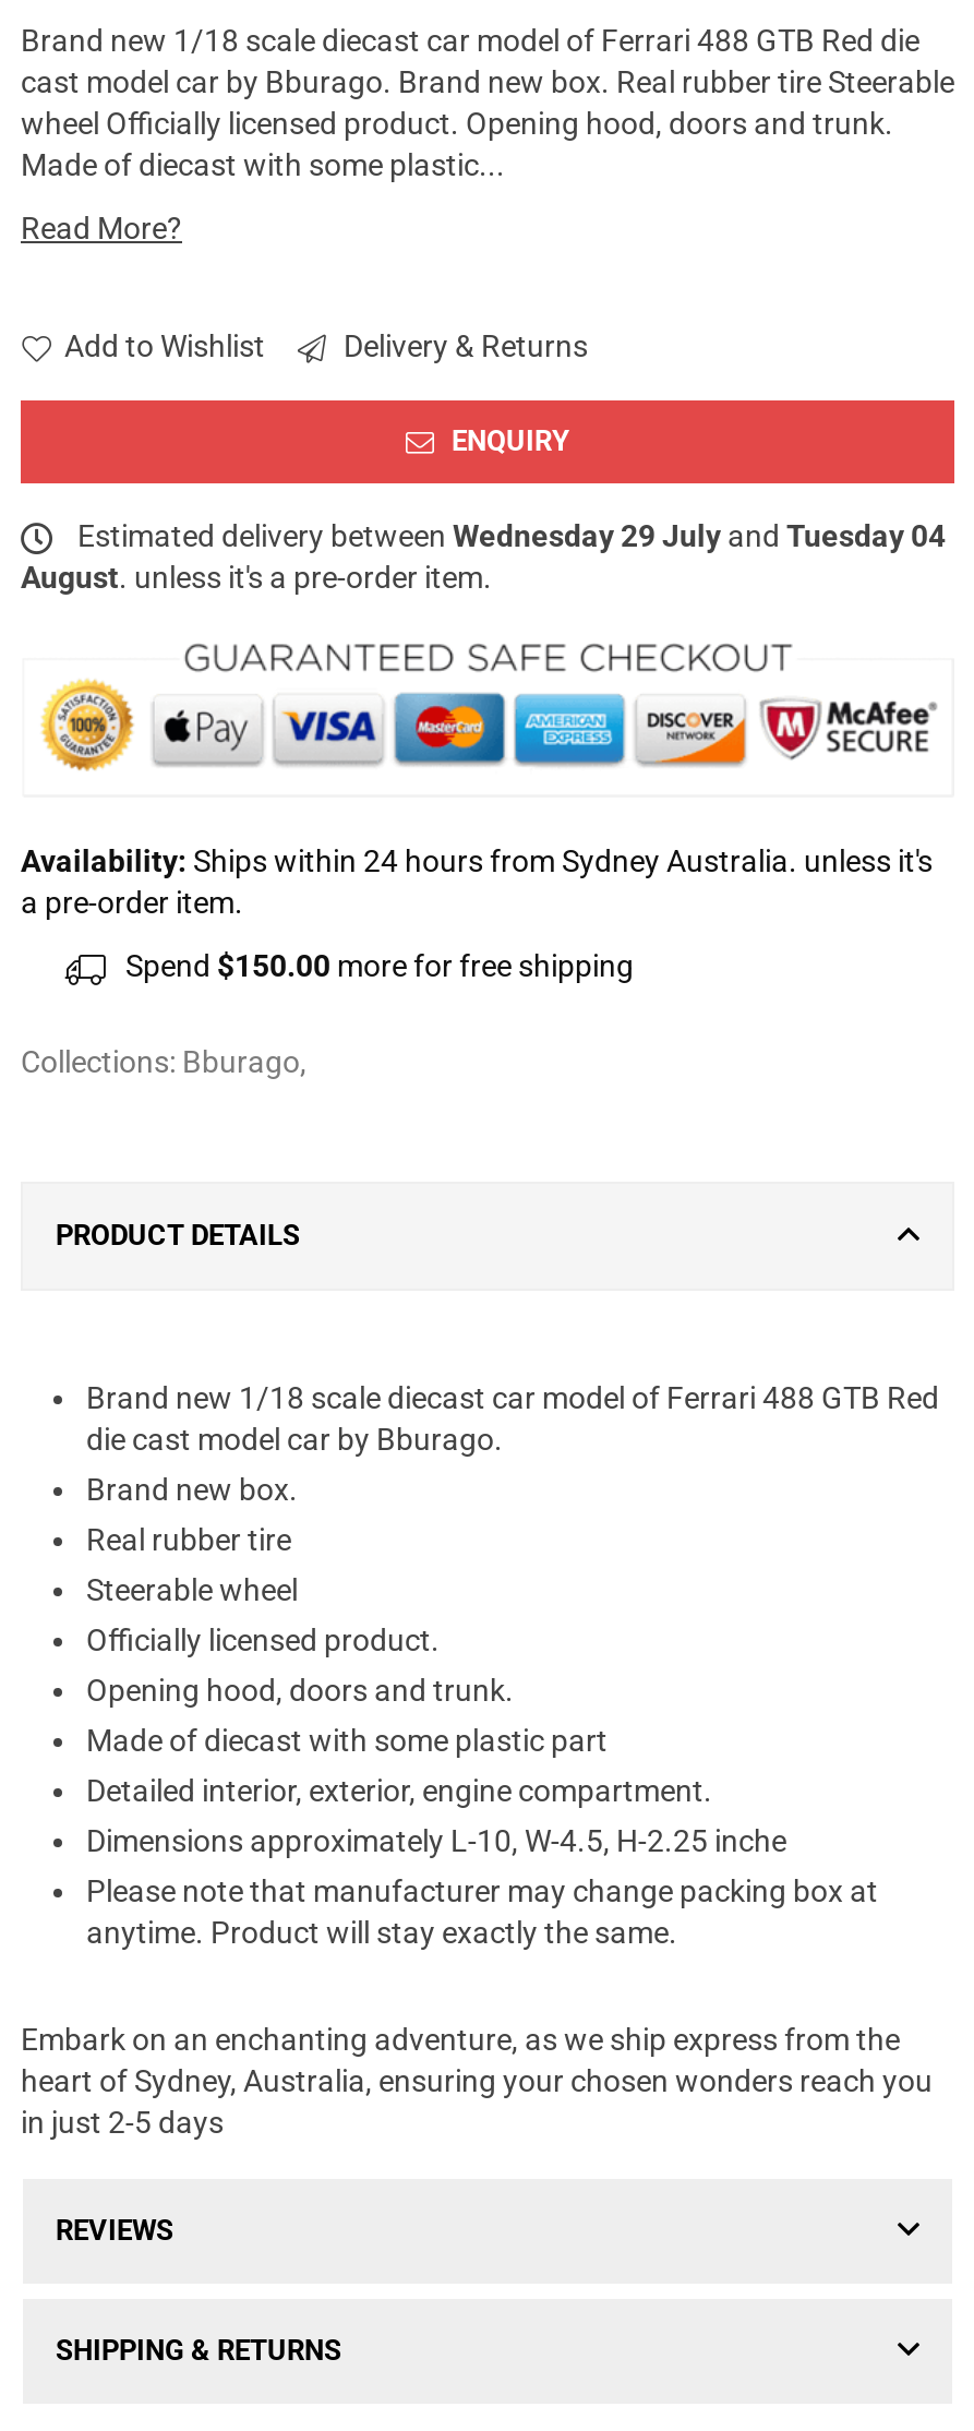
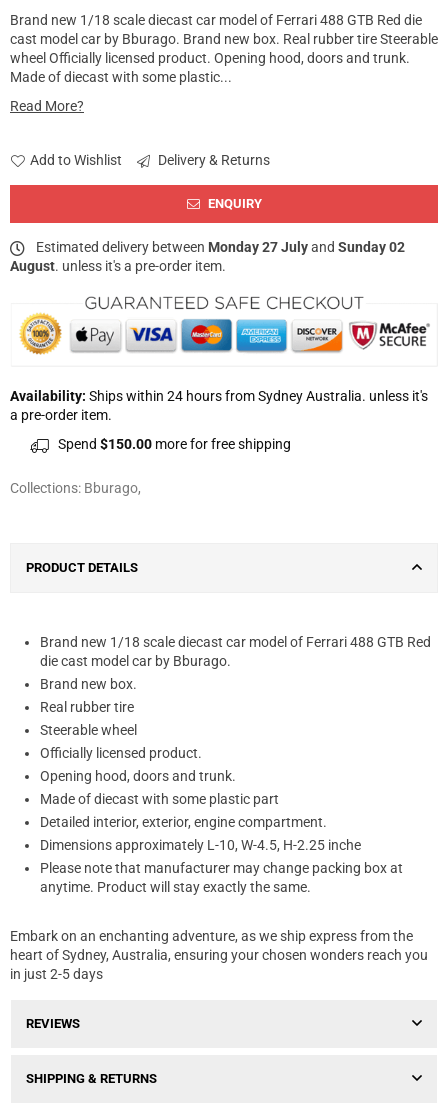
[71,518,946,553] Estimated delivery between Wednesday 29 July and Tuesday 04 -> [33,239,405,255] Estimated delivery between Monday 27 July and Sunday 02

